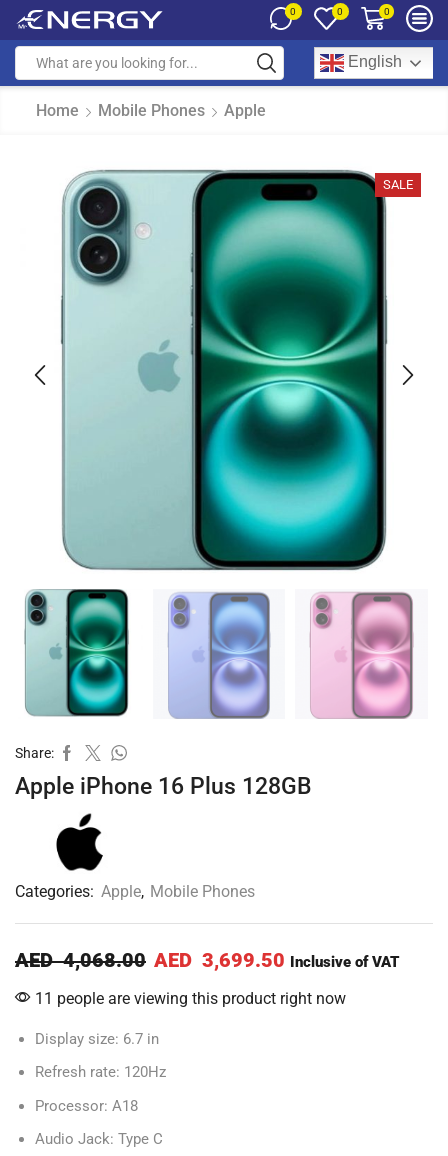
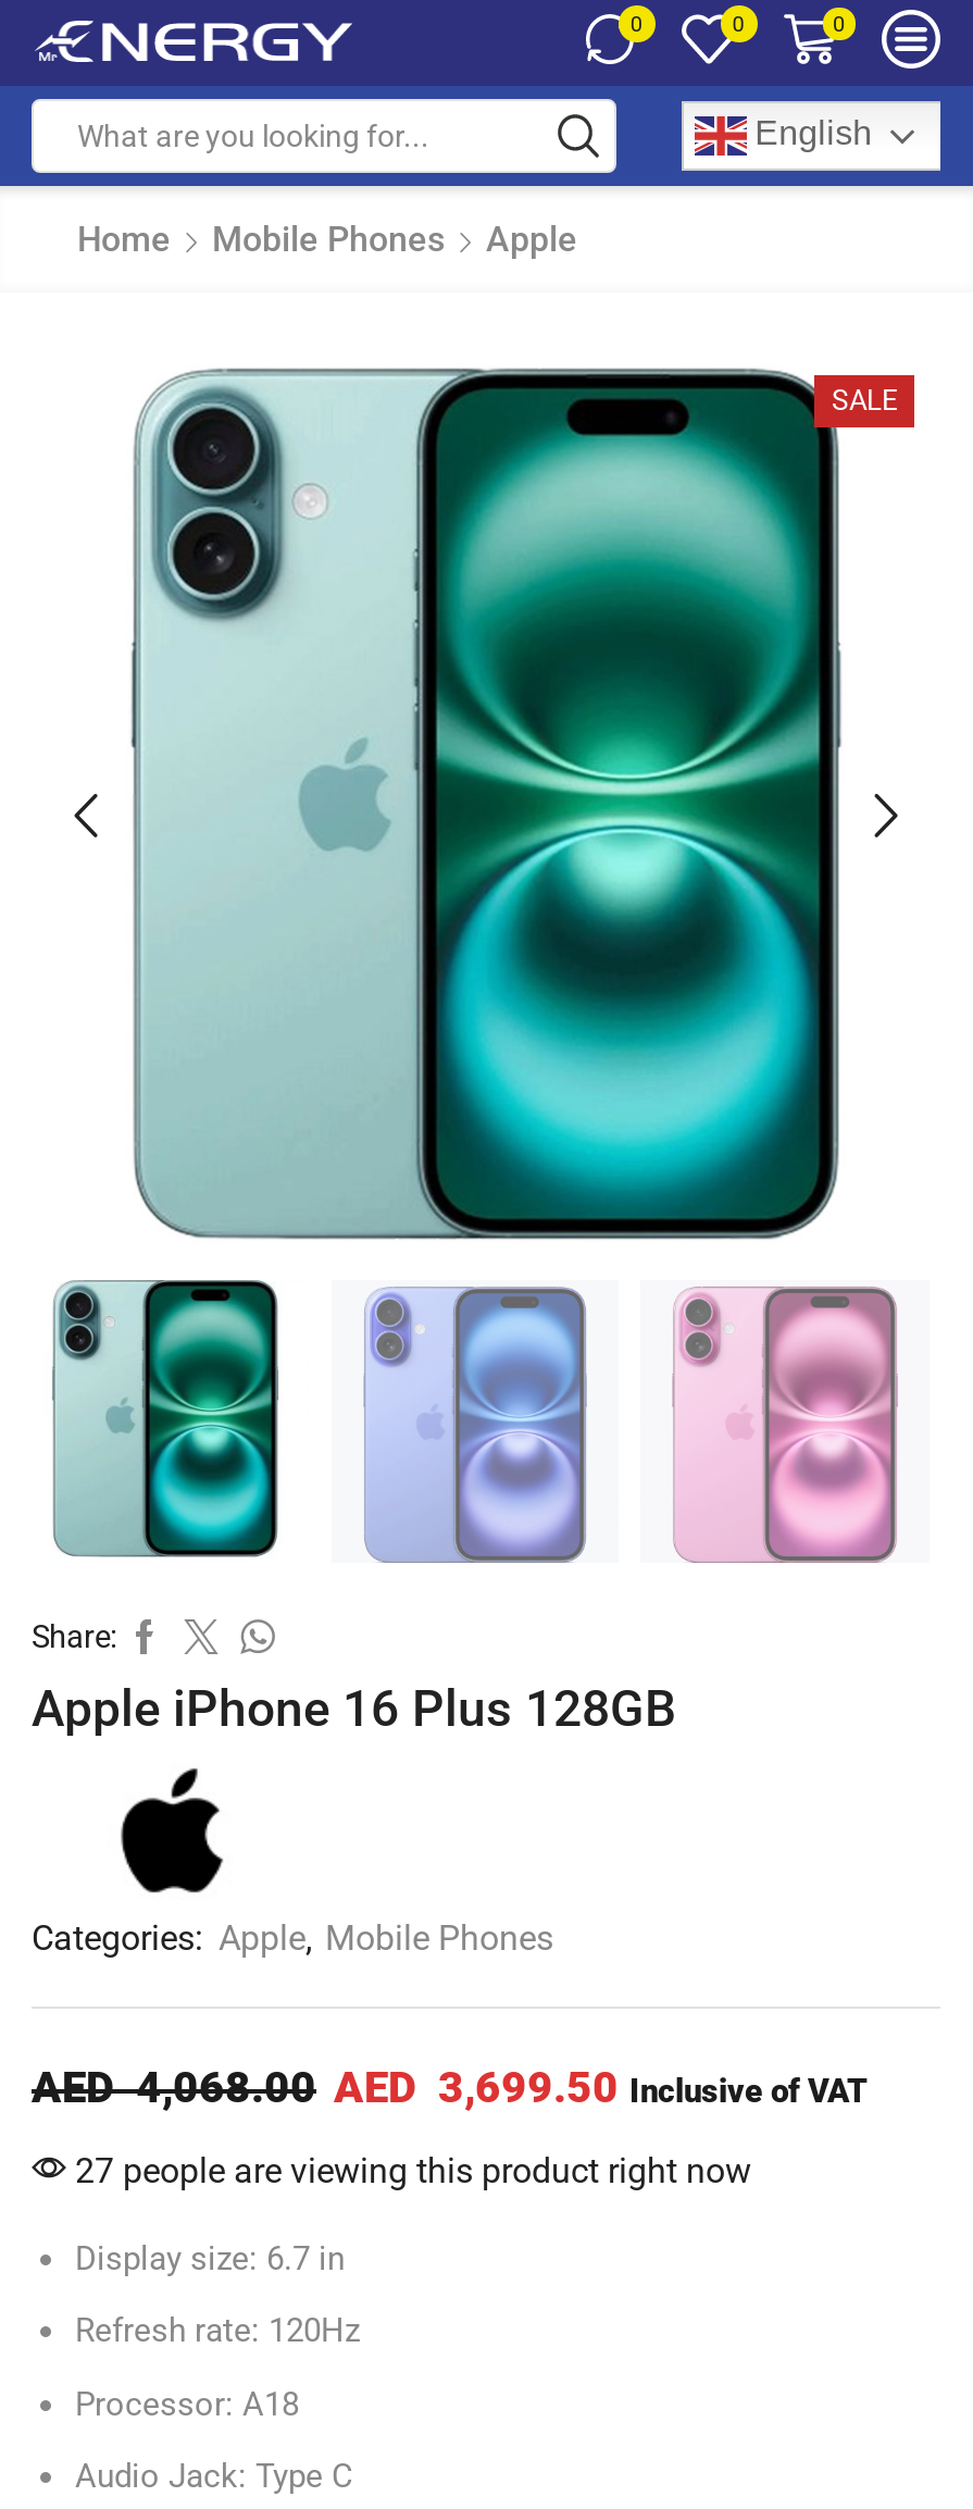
[31,989,346,1008] 11 people are viewing this product right now -> [66,2150,751,2191] 27 people are viewing this product right now

